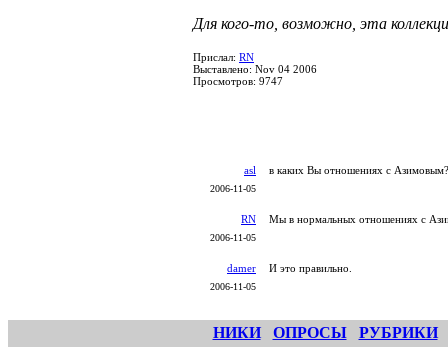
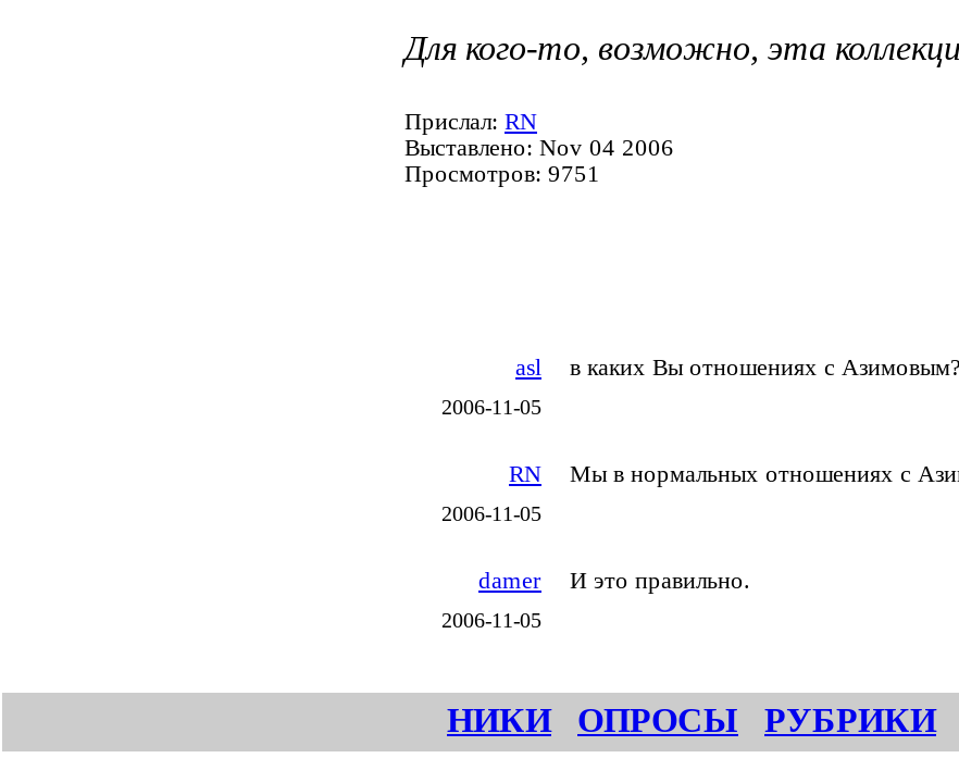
[193,75,283,87] Просмотров: 9747 -> [404,160,600,186] Просмотров: 9751

